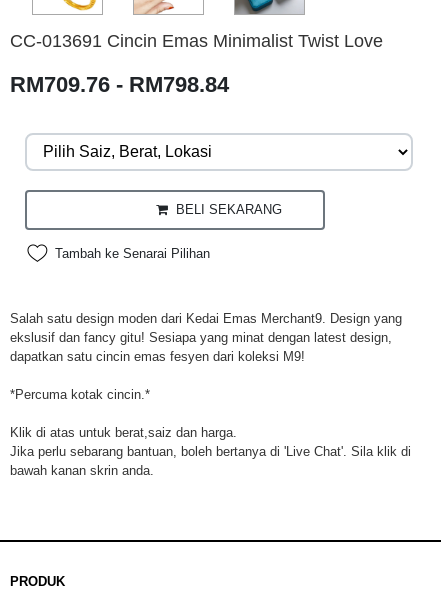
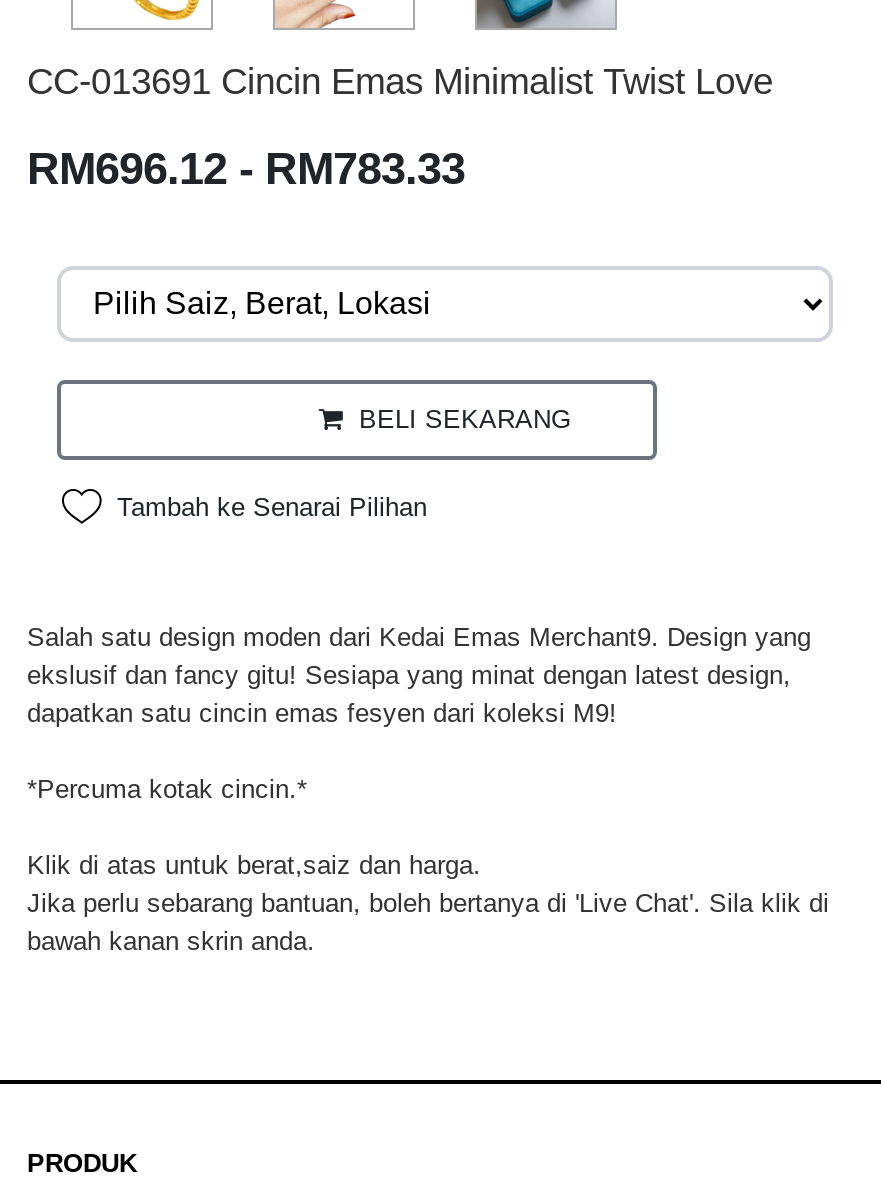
[10,72,229,97] RM709.76 - RM798.84 -> [27,144,465,194] RM696.12 - RM783.33

